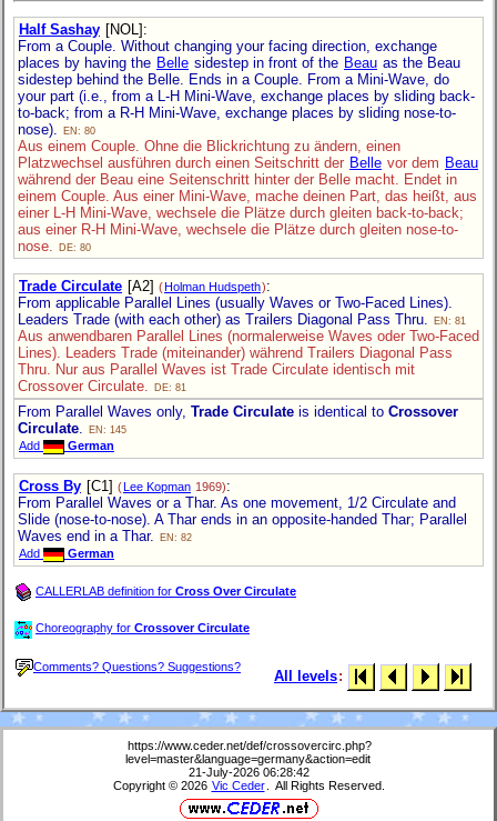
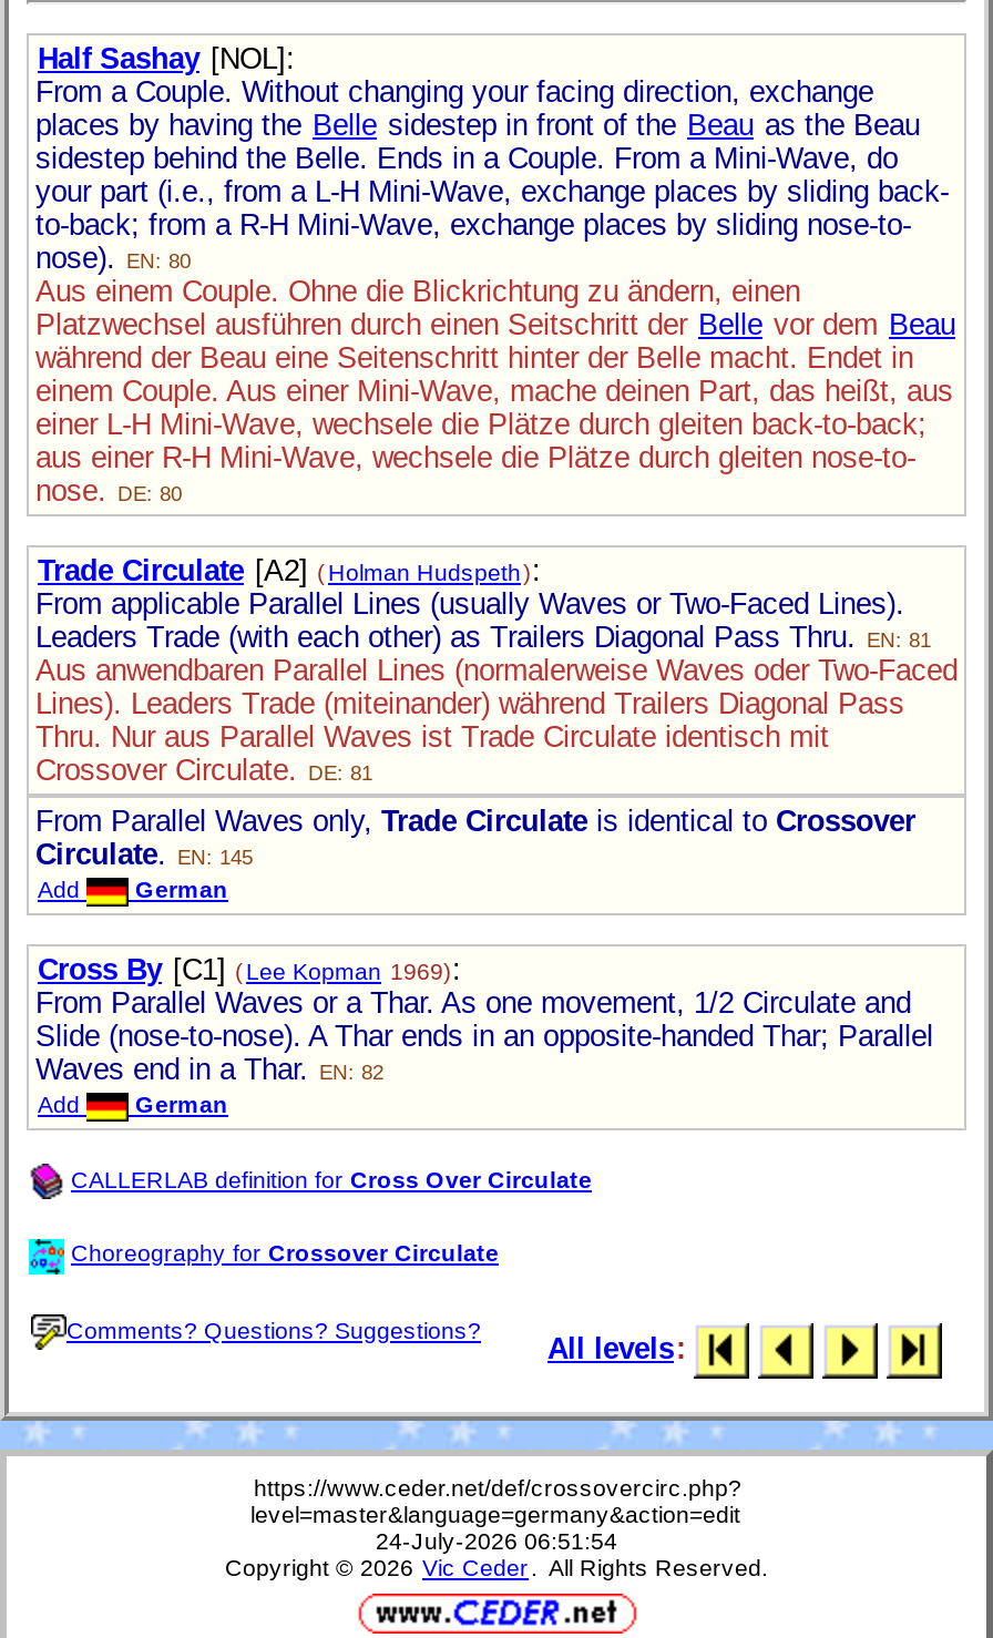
[188,766,309,779] 21-July-2026 06:28:42 -> [376,1528,617,1554] 24-July-2026 06:51:54

